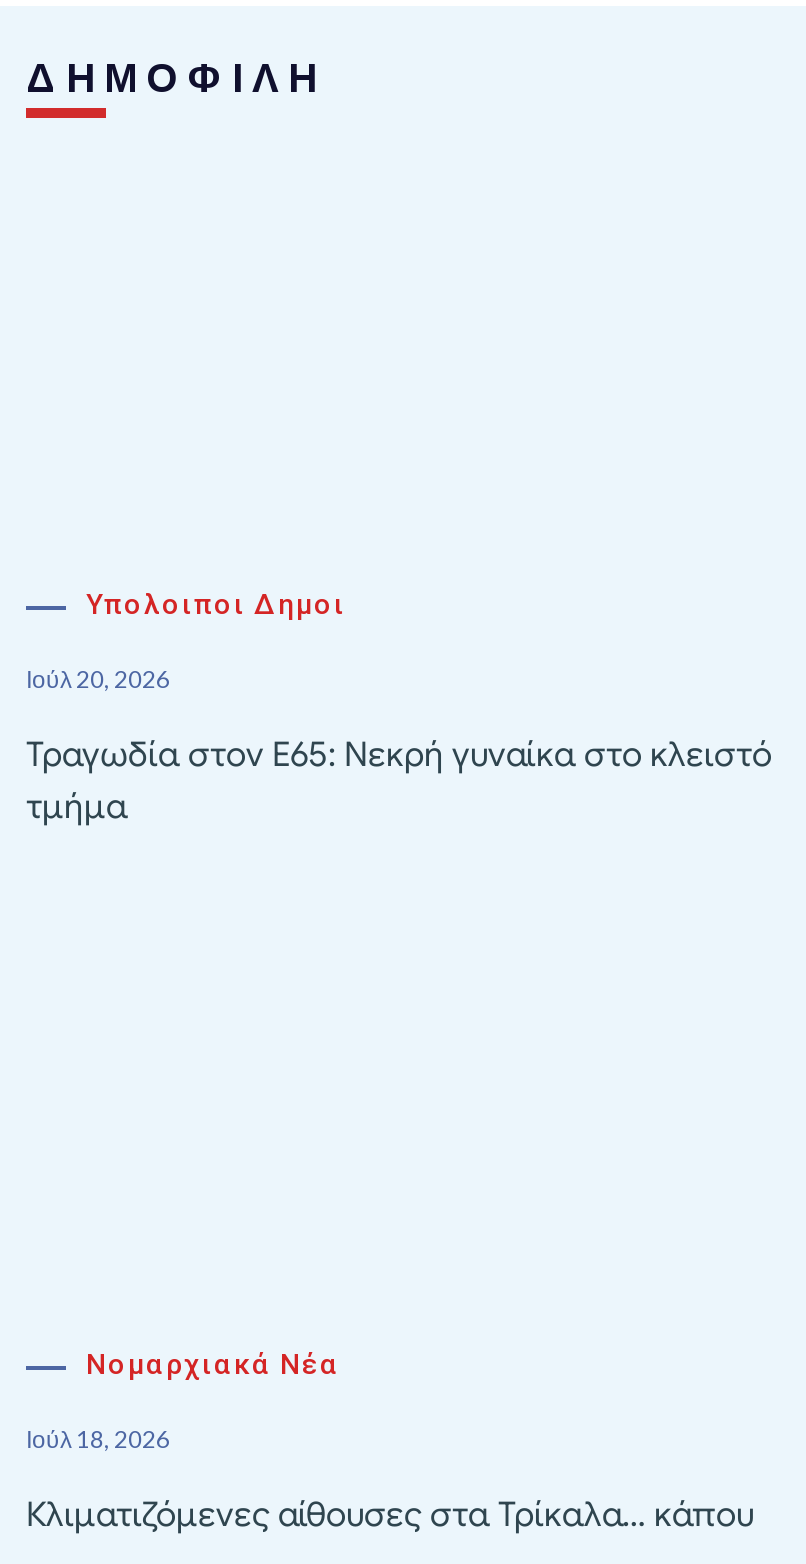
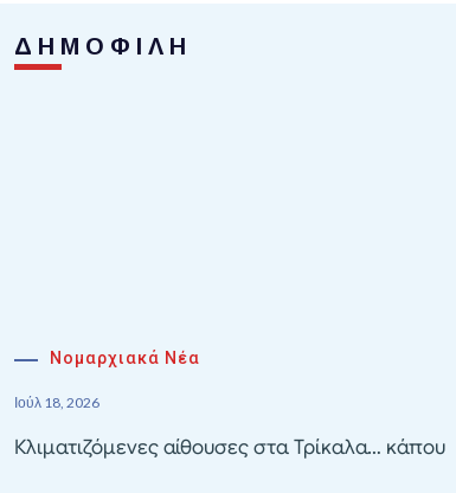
[26,588,772,828] Υπολοιποι Δημοι | Ιούλ 20, 2026 | Τραγωδία στον Ε65: Νεκρή γυναίκα στο κλειστό | τμήμα -> none

